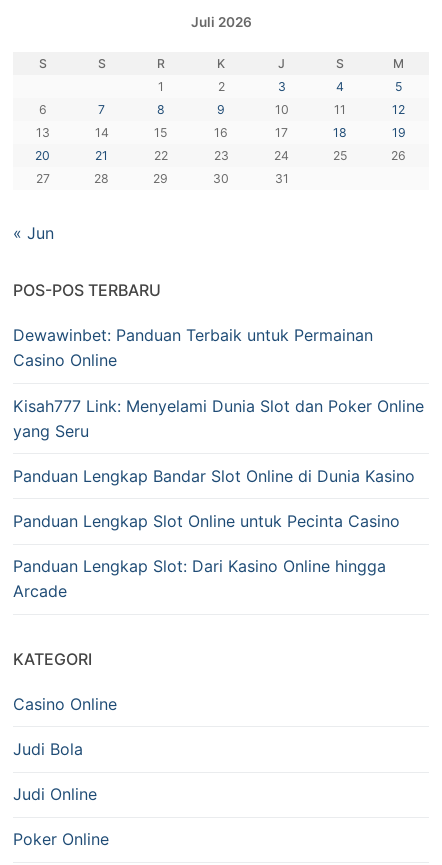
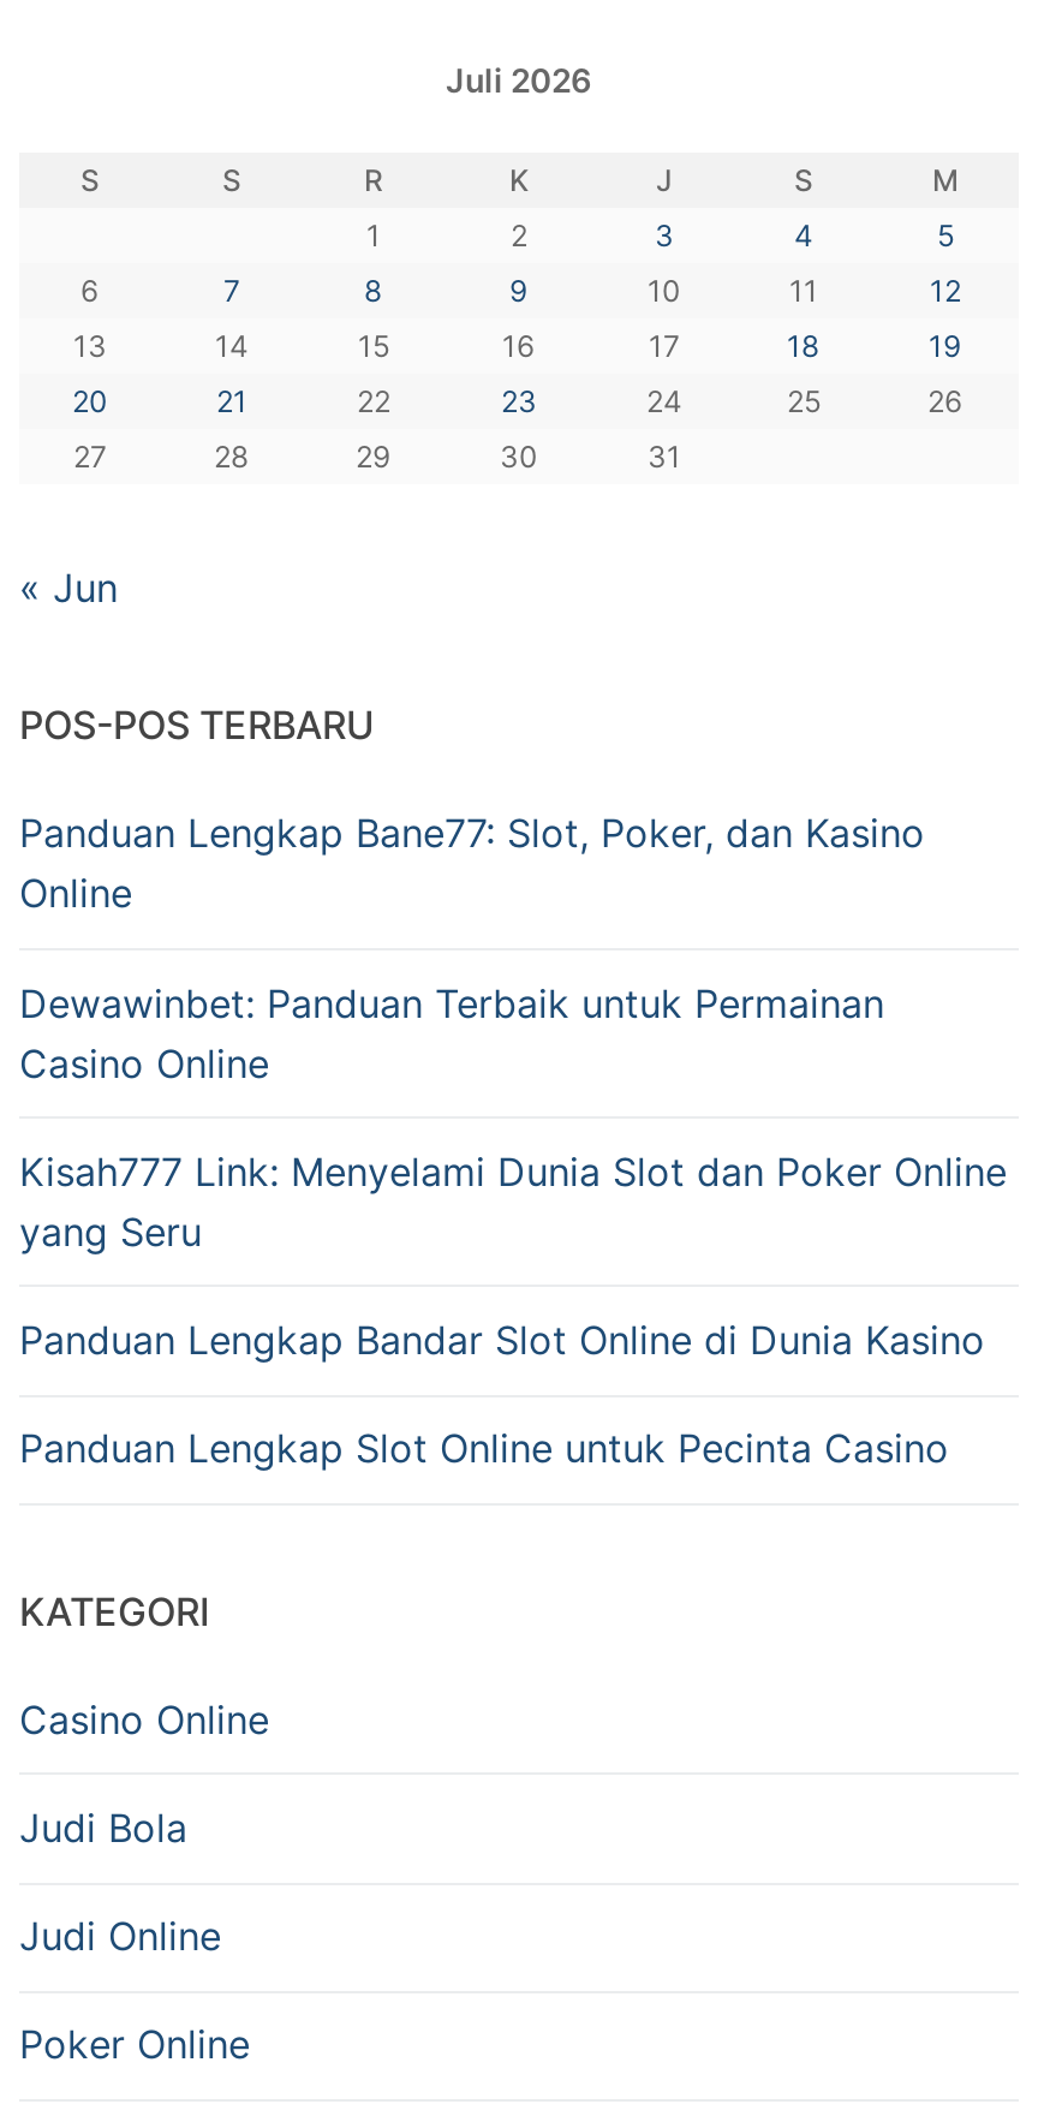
none -> [19,810,925,918] Panduan Lengkap Bane77: Slot, Poker, dan Kasino | Online
moved [13,325,424,531] -> [19,978,1007,1472]: Dewawinbet: Panduan Terbaik untuk Permainan | Casino Online | Kisah777 Link: Menyelami Dunia Slot dan Poker Online | yang Seru | Panduan Lengkap Bandar Slot Online di Dunia Kasino | Panduan Lengkap Slot Online untuk Pecinta Casino
[13,556,386,601] Panduan Lengkap Slot: Dari Kasino Online hingga | Arcade -> none

